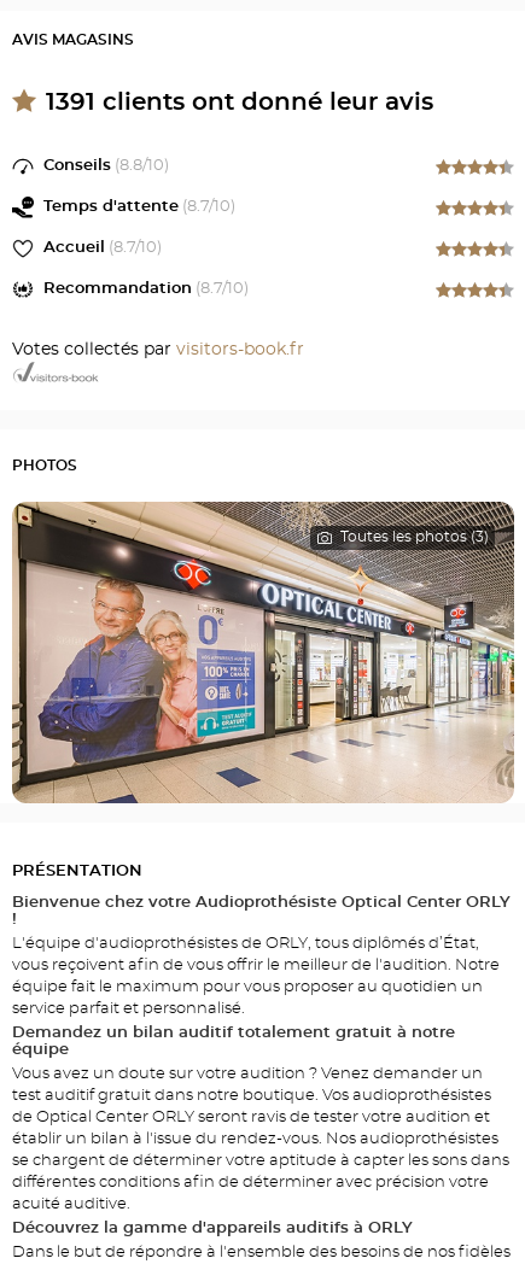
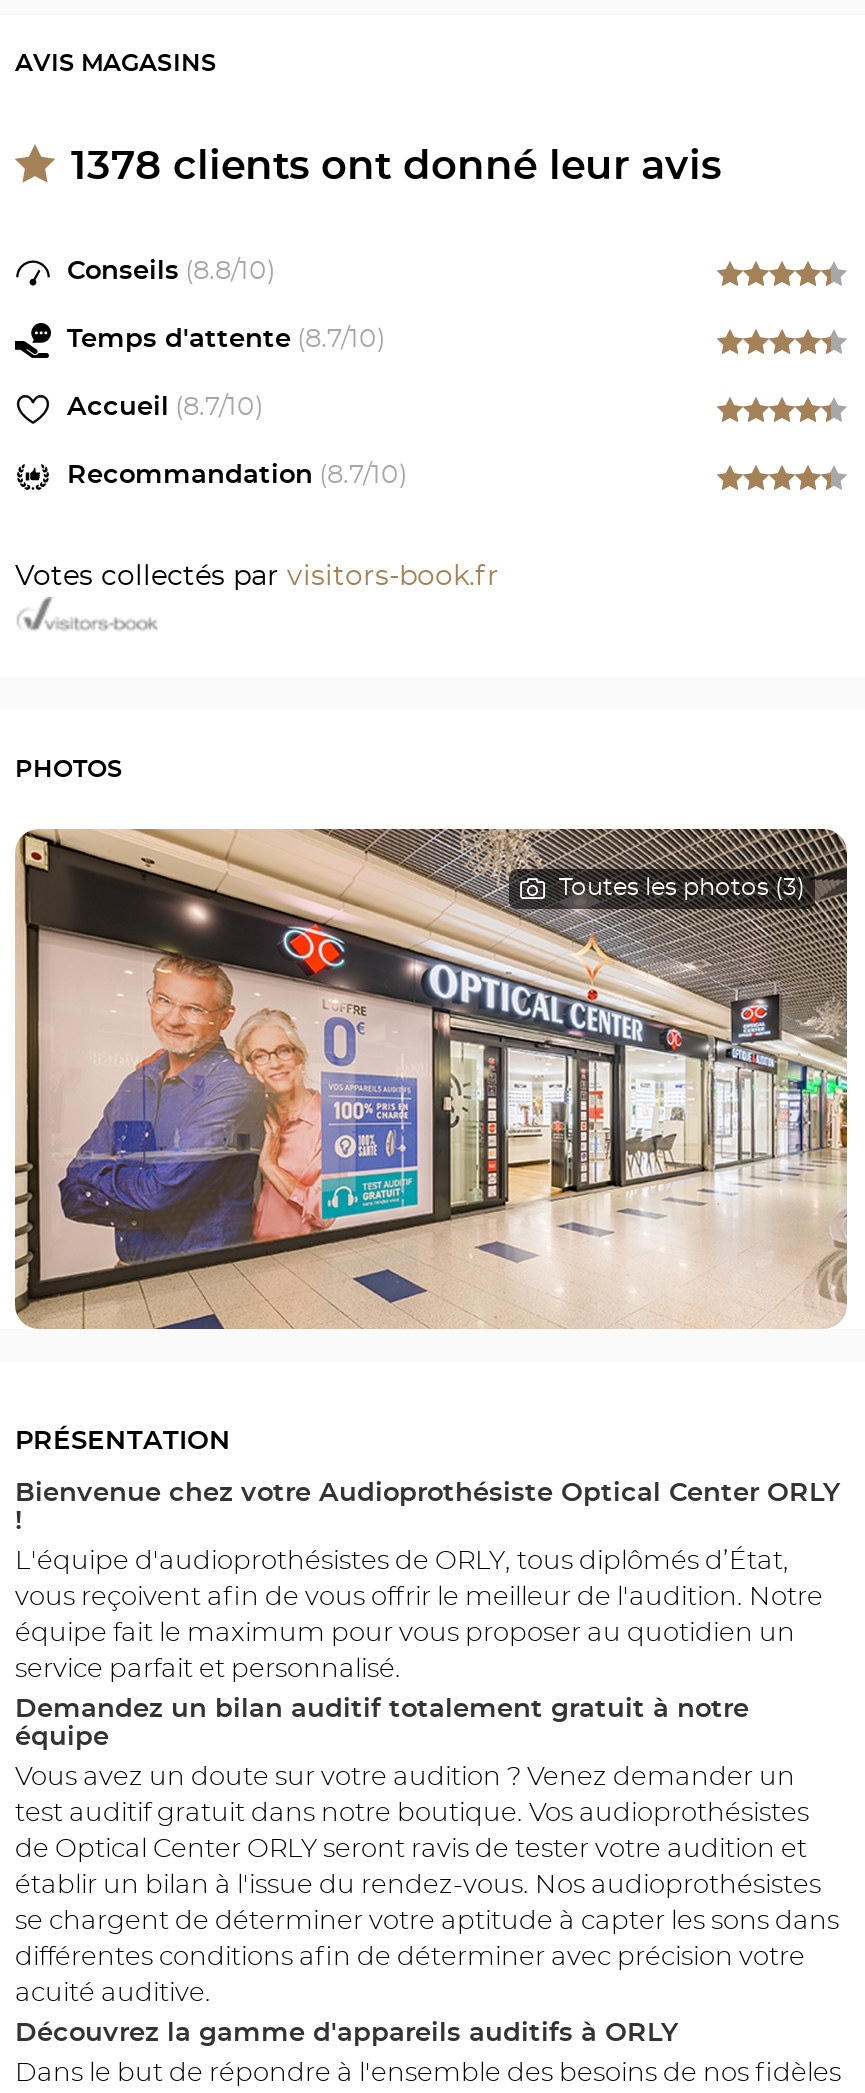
[46,90,433,115] 1391 clients ont donné leur avis -> [71,147,721,187] 1378 clients ont donné leur avis

